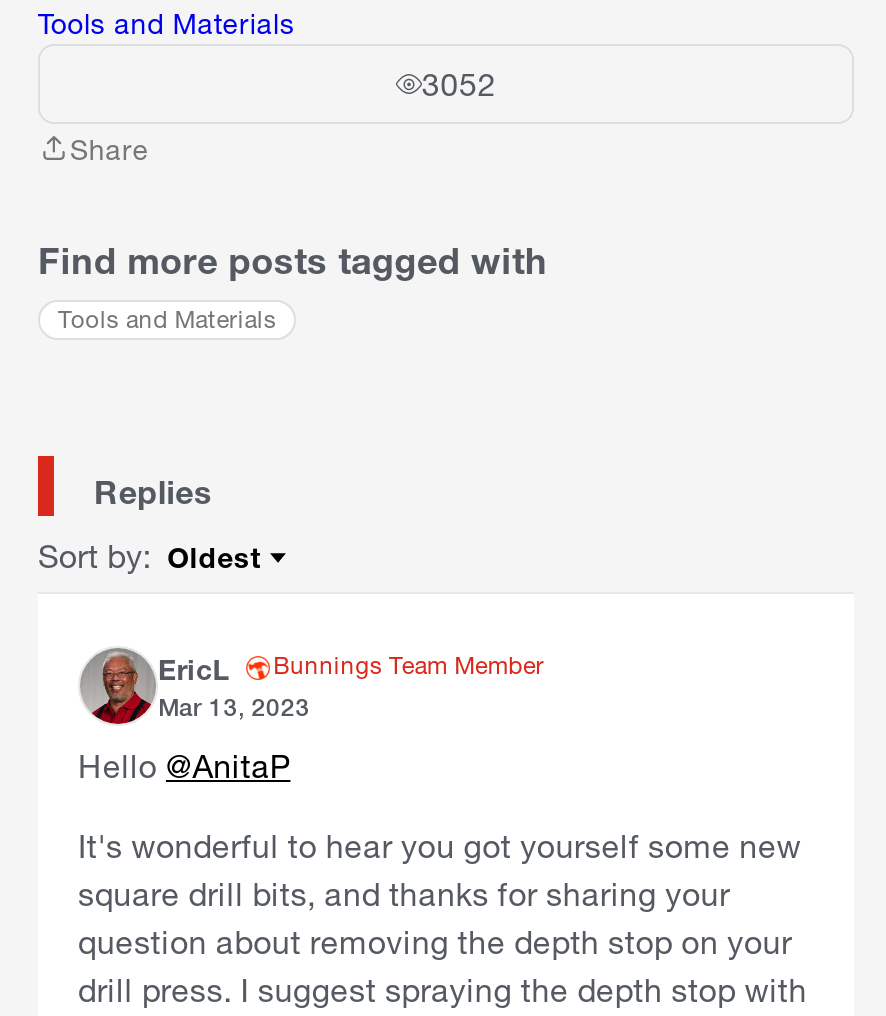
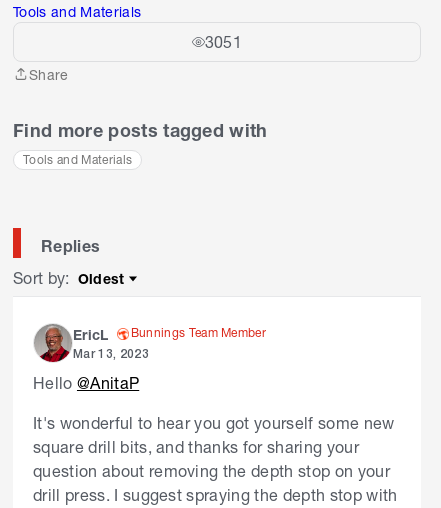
[422,65,496,103] 3052 -> [205,32,242,51] 3051

